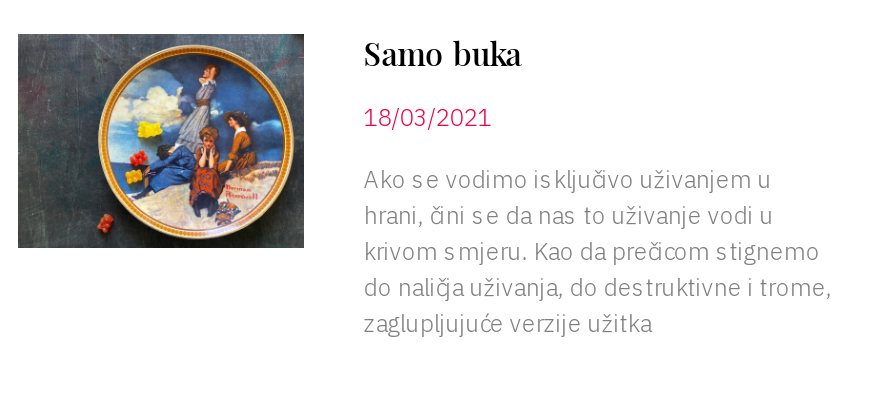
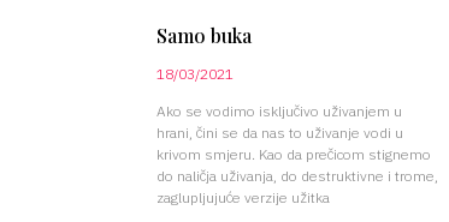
[16,31,306,251] [image] -> none

